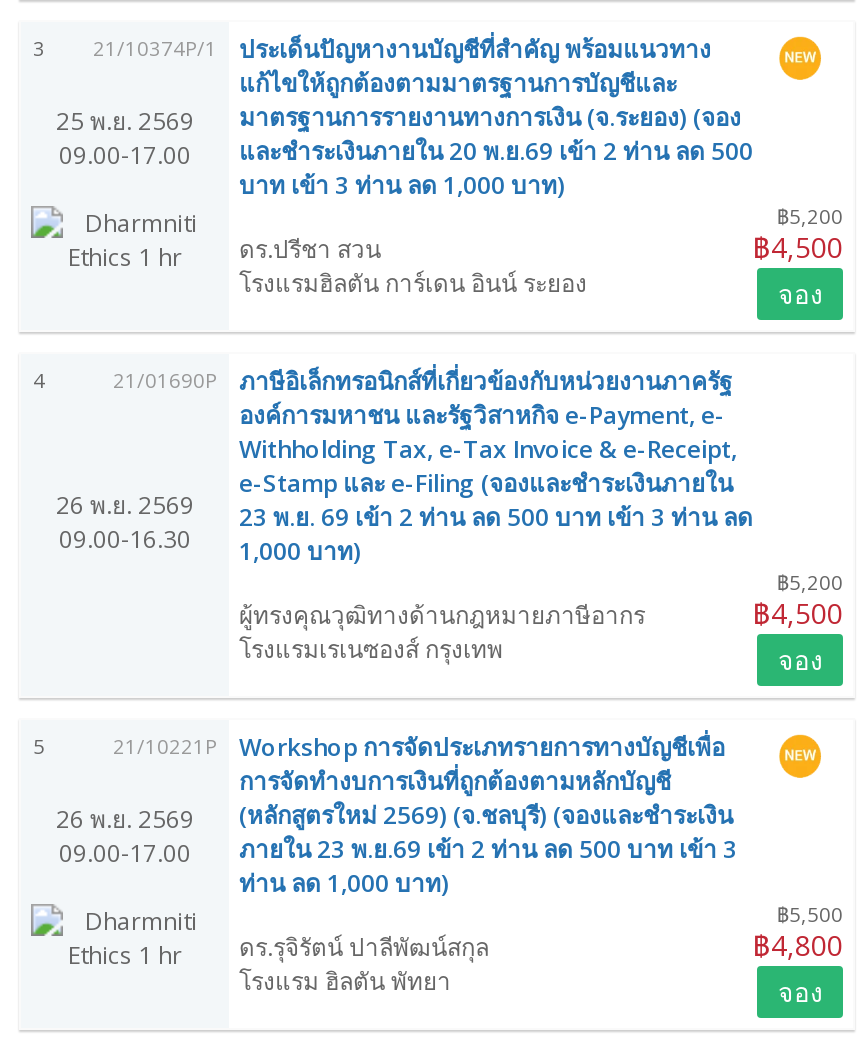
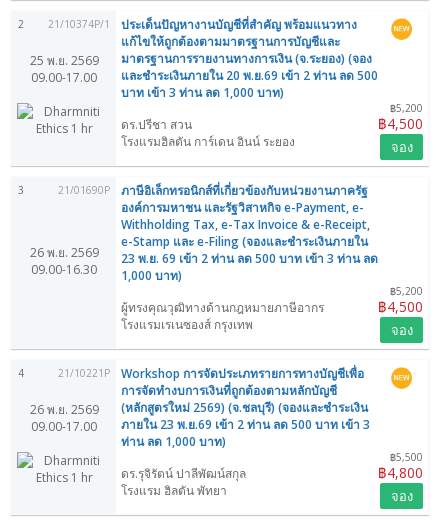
[33,32,711,66] 3 21/10374P/1 ประเด็นปัญหางานบัญชีที่สำคัญ พร้อมแนวทาง -> [18,16,357,33] 2 21/10374P/1 ประเด็นปัญหางานบัญชีที่สำคัญ พร้อมแนวทาง
[33,366,45,394] 4 -> [18,183,24,197] 3
[33,732,45,760] 5 -> [18,366,24,380] 4

